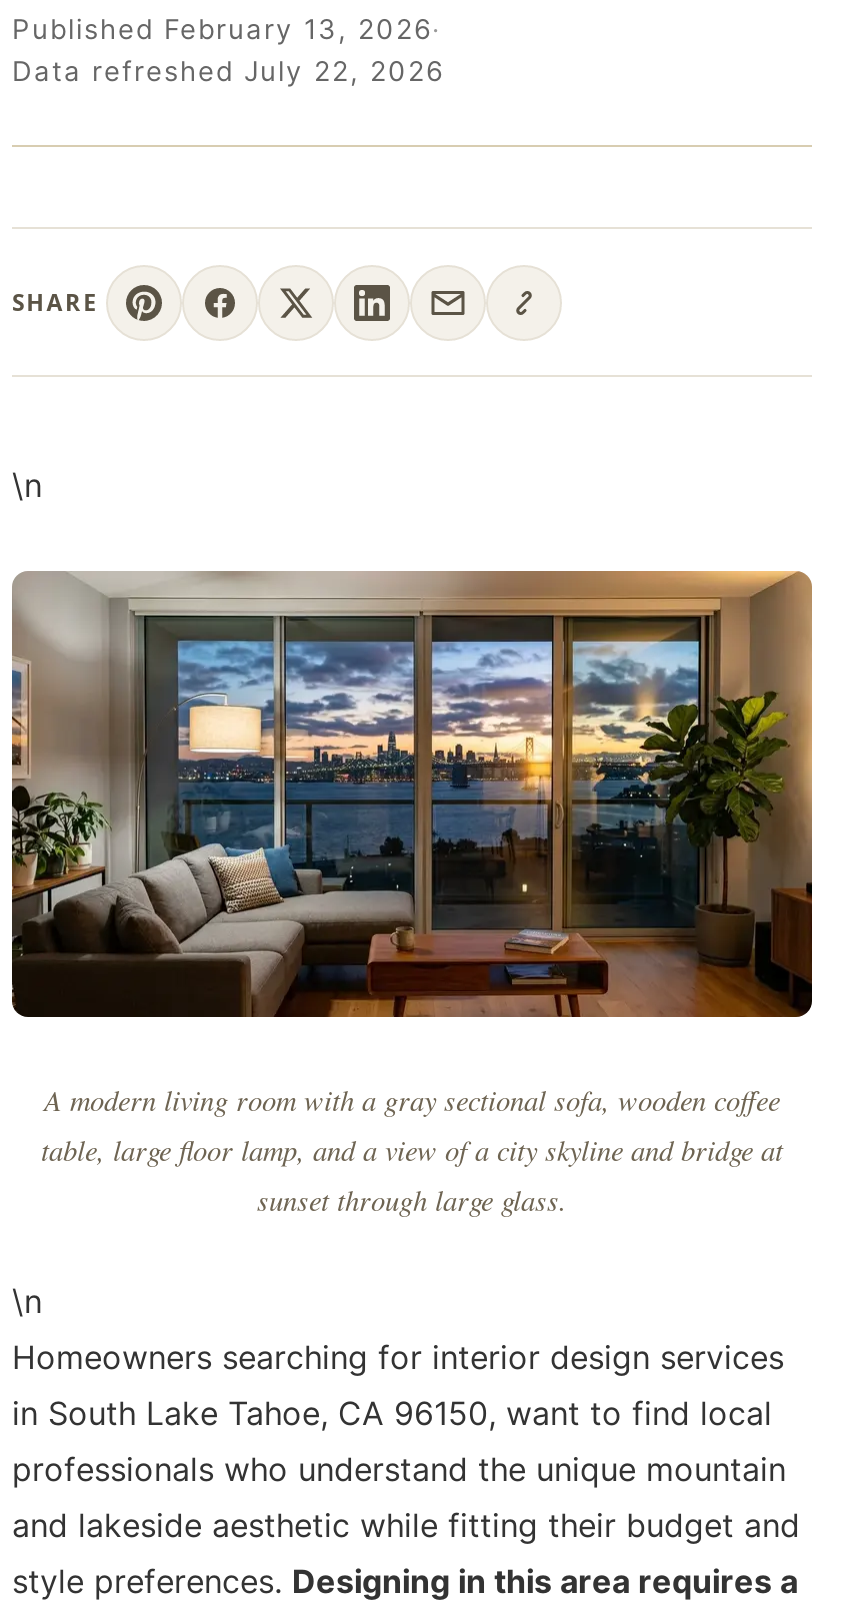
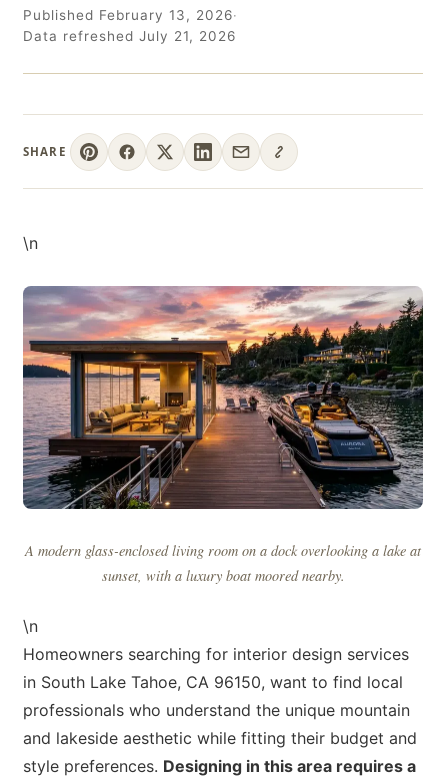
[12,55,444,87] Data refreshed July 22, 2026 -> [23,28,236,44] Data refreshed July 21, 2026
[10,571,814,1220] [image] | A modern living room with a gray sectional sofa, wooden coffee | table, large floor lamp, and a view of a city skyline and bridge at | sunset through large glass. -> [22,286,424,585] [image] | A modern glass-enclosed living room on a dock overlooking a lake at | sunset, with a luxury boat moored nearby.

